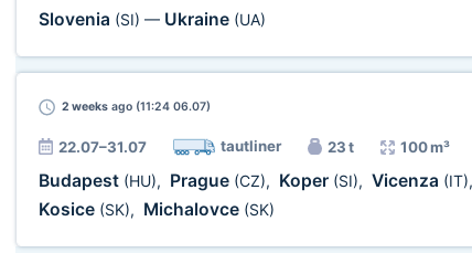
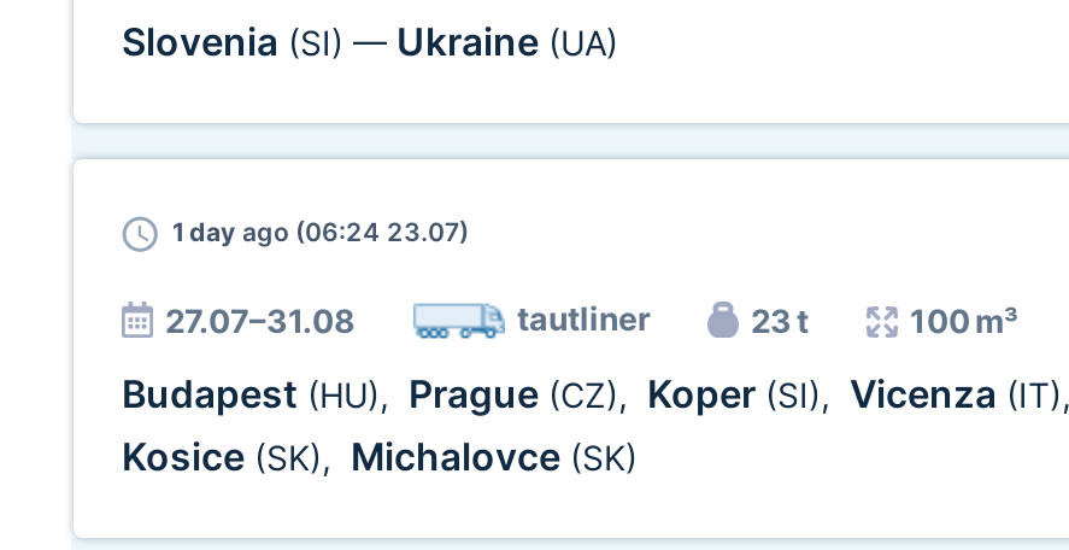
[62,99,211,114] 2 weeks ago (11:24 06.07) -> [172,217,469,248] 1 day ago (06:24 23.07)
[58,138,147,156] 22.07–31.07 -> [165,302,356,340] 27.07–31.08

